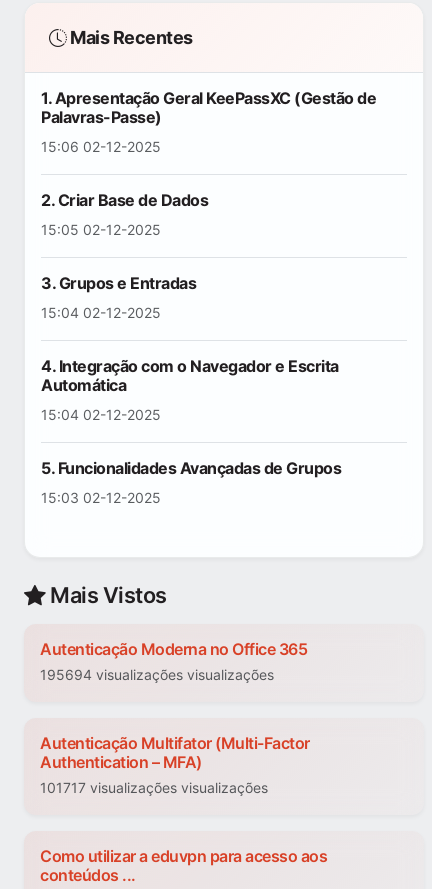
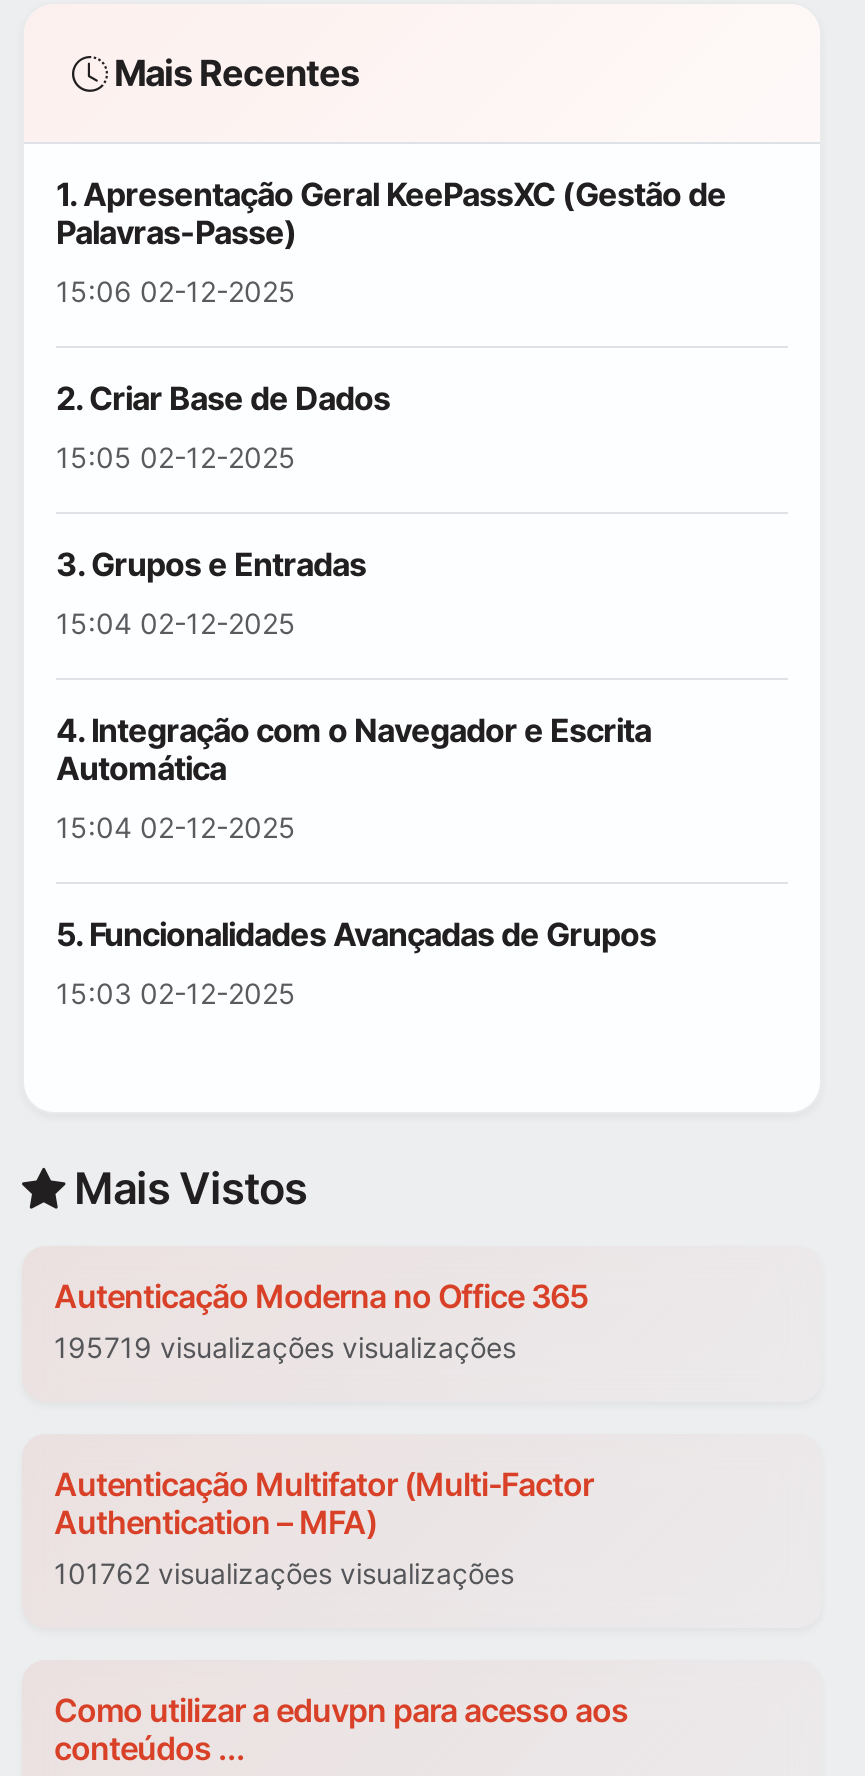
[40,666,274,683] 195694 visualizações visualizações -> [54,1331,516,1365] 195719 visualizações visualizações
[40,779,268,796] 101717 visualizações visualizações -> [54,1557,514,1591] 101762 visualizações visualizações

